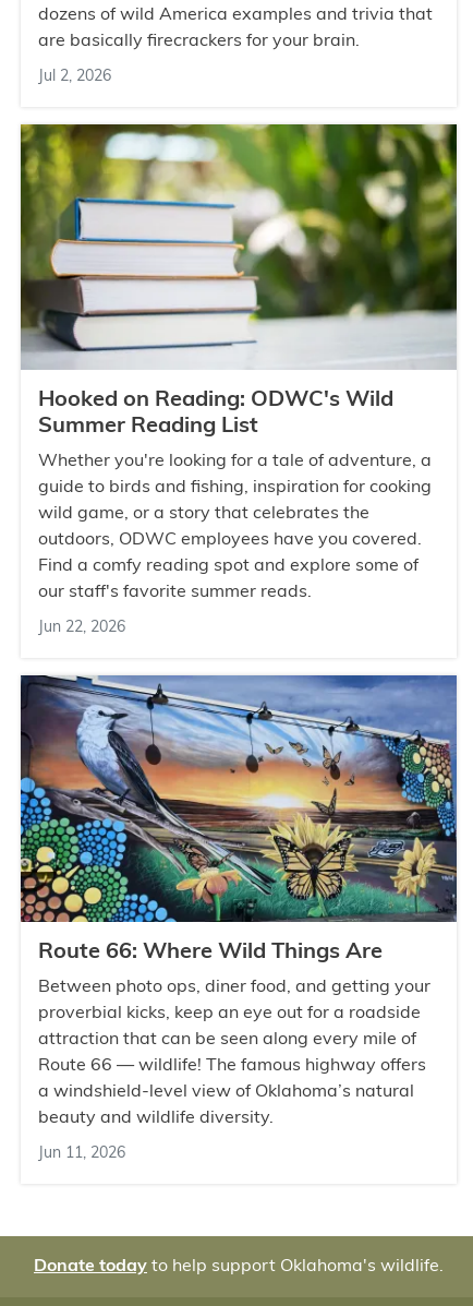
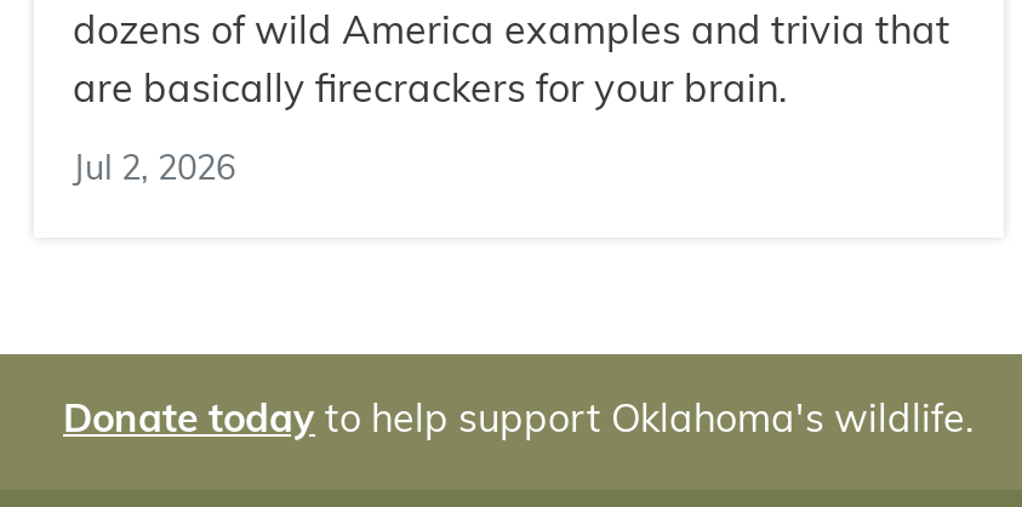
[20,123,458,636] [image] | Hooked on Reading: ODWC's Wild | Summer Reading List | Whether you're looking for a tale of adventure, a | guide to birds and fishing, inspiration for cooking | wild game, or a story that celebrates the | outdoors, ODWC employees have you covered. | Find a comfy reading spot and explore some of | our staff's favorite summer reads. | Jun 22, 2026 -> none
[20,674,458,1162] [image] | Route 66: Where Wild Things Are | Between photo ops, diner food, and getting your | proverbial kicks, keep an eye out for a roadside | attraction that can be seen along every mile of | Route 66 — wildlife! The famous highway offers | a windshield-level view of Oklahoma’s natural | beauty and wildlife diversity. | Jun 11, 2026 -> none

